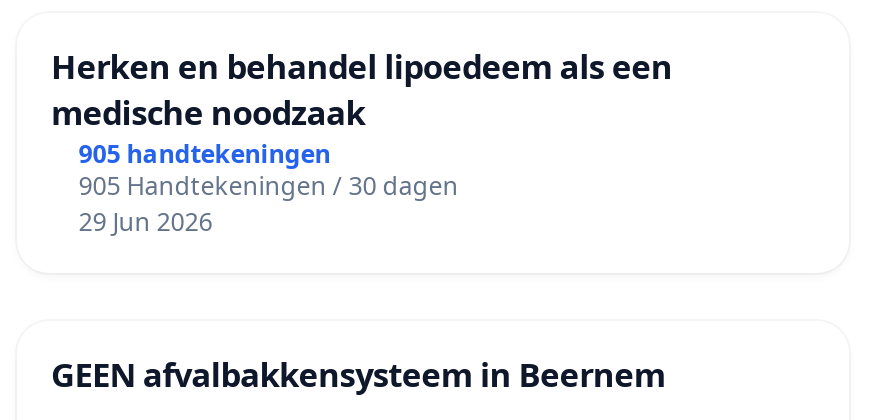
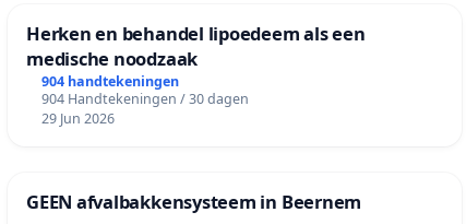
[79,136,331,170] 905 handtekeningen -> [41,72,179,90] 904 handtekeningen
[79,168,459,202] 905 Handtekeningen / 30 dagen -> [41,89,249,108] 904 Handtekeningen / 30 dagen

